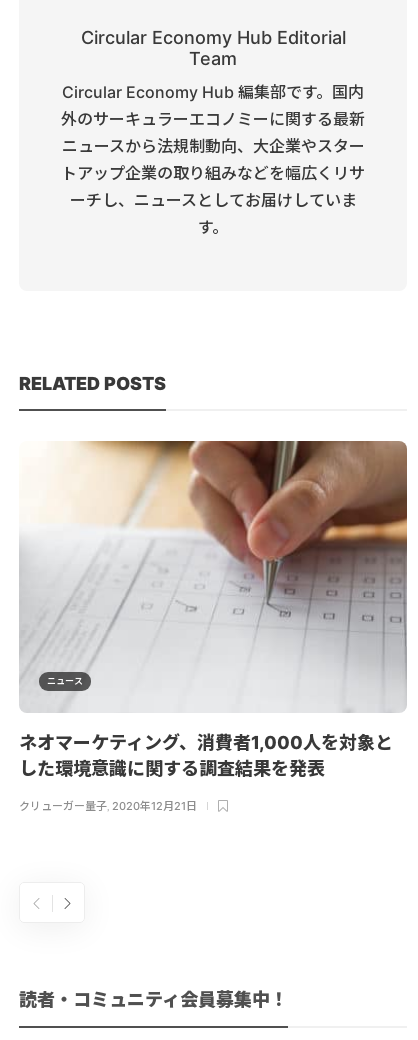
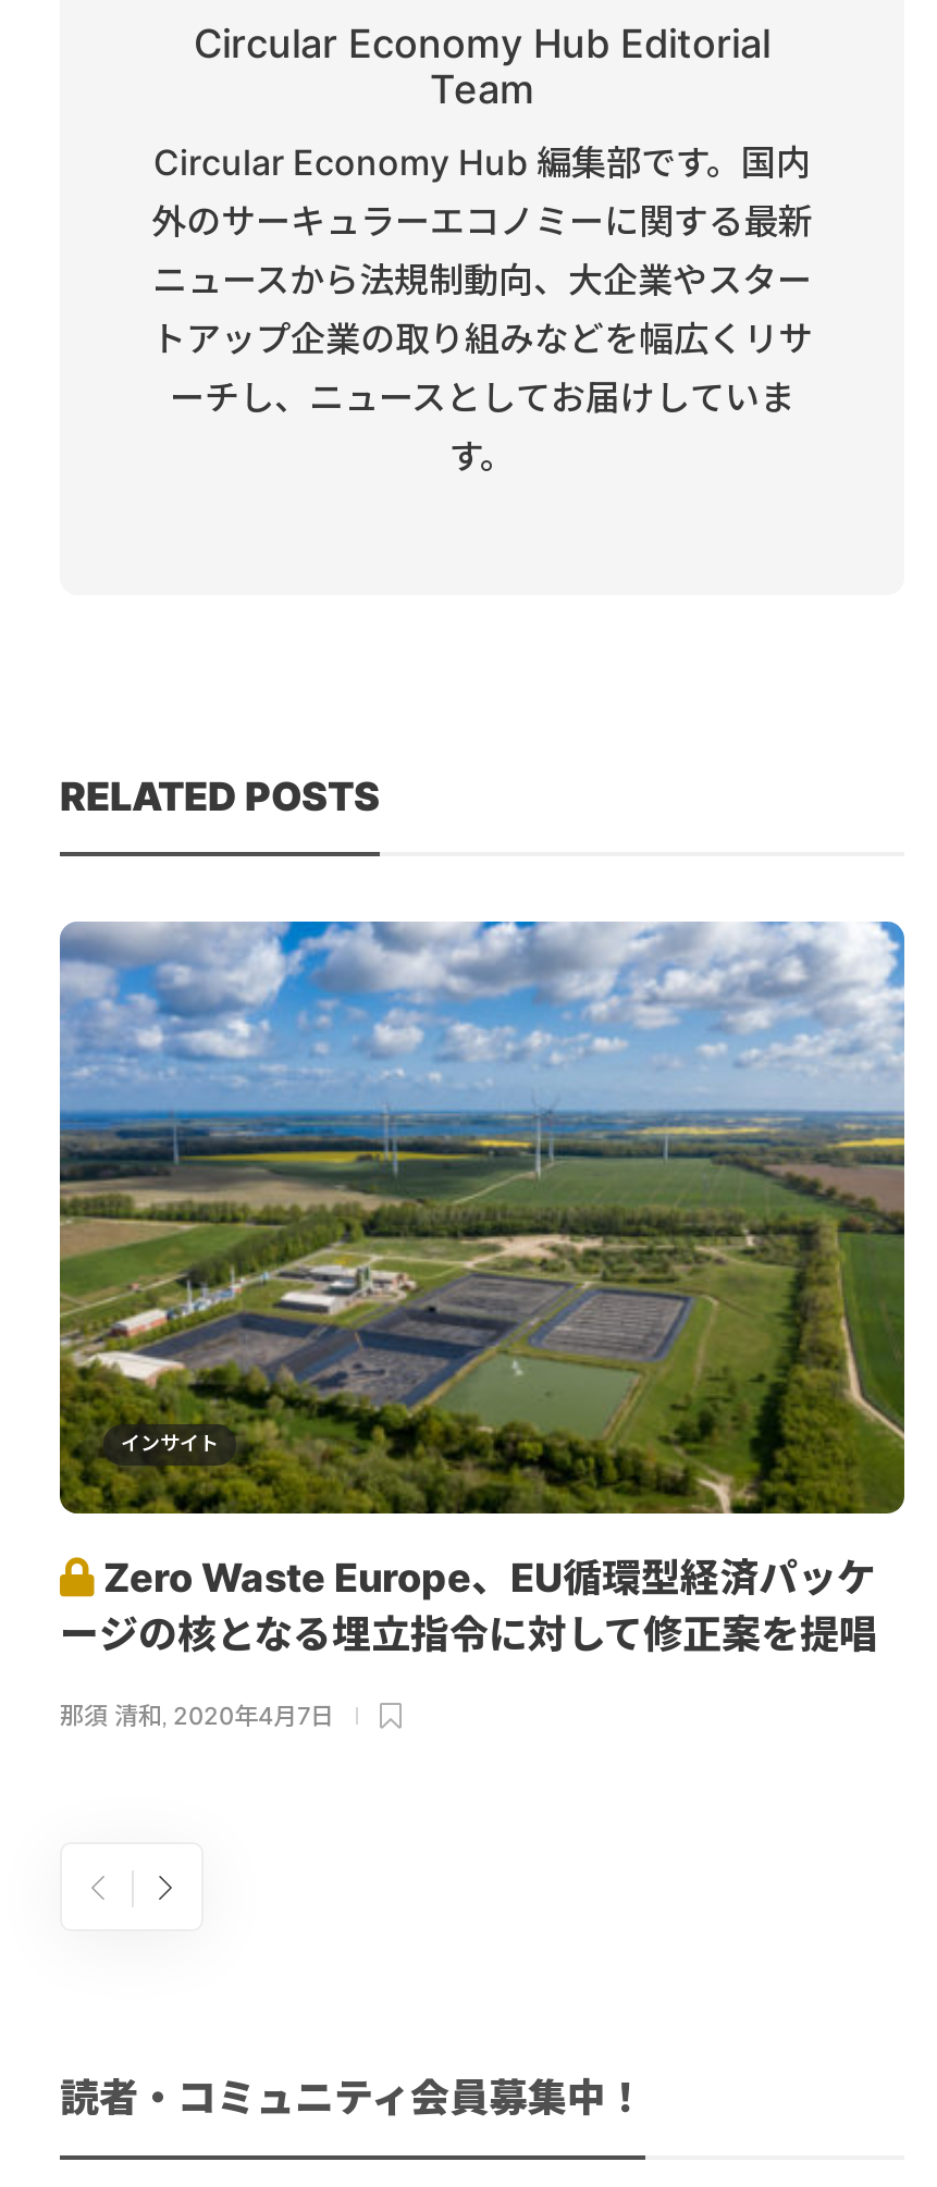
[19,440,408,713] [image] | ニュース -> [58,919,907,1498] [image] | インサイト
[19,732,393,779] ネオマーケティング、消費者1,000人を対象と | した環境意識に関する調査結果を発表 -> [60,1554,887,1656] Zero Waste Europe、EU循環型経済パッケ | ージの核となる埋立指令に対して修正案を提唱
[19,799,197,813] クリューガー量子, 2020年12月21日 -> [60,1700,334,1730] 那須 清和, 2020年4月7日

